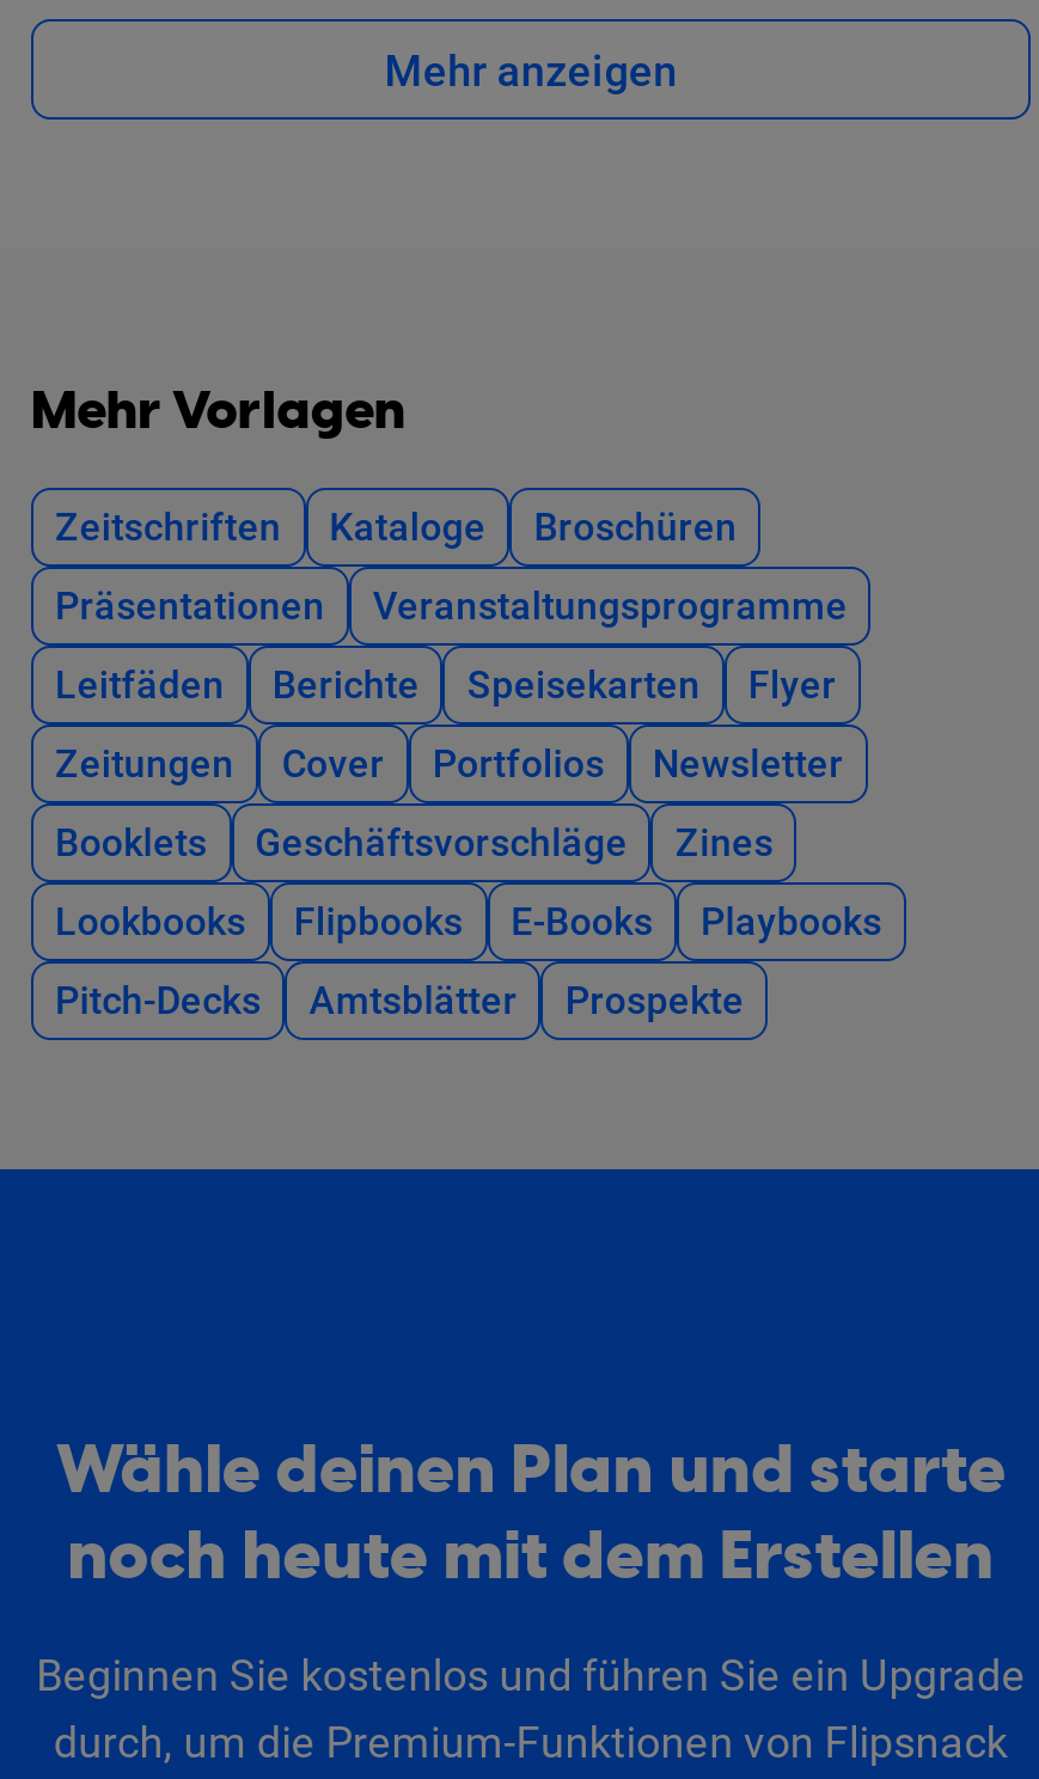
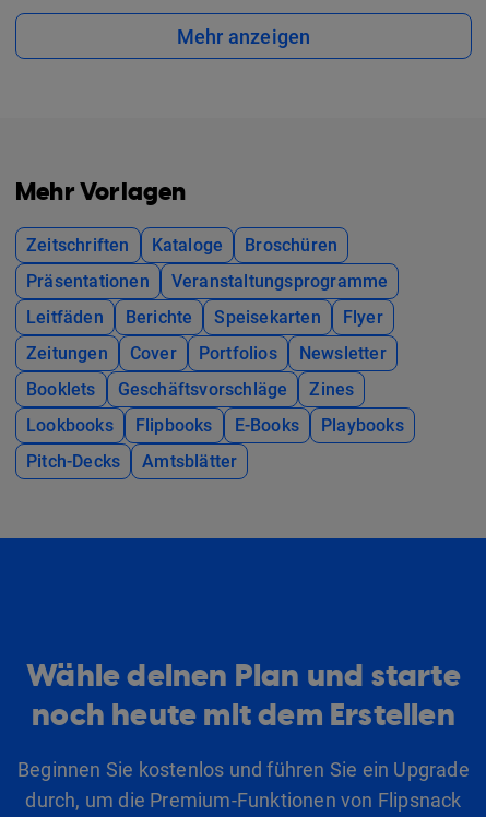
[565,977,744,1023] Prospekte -> none

